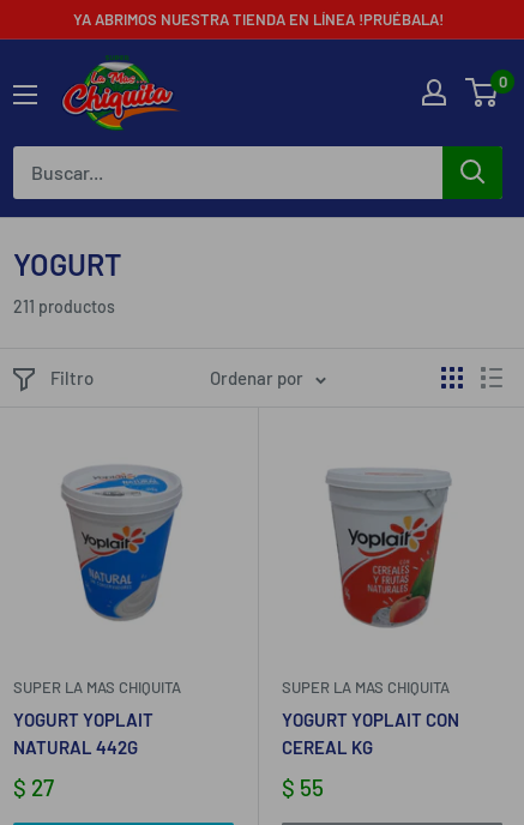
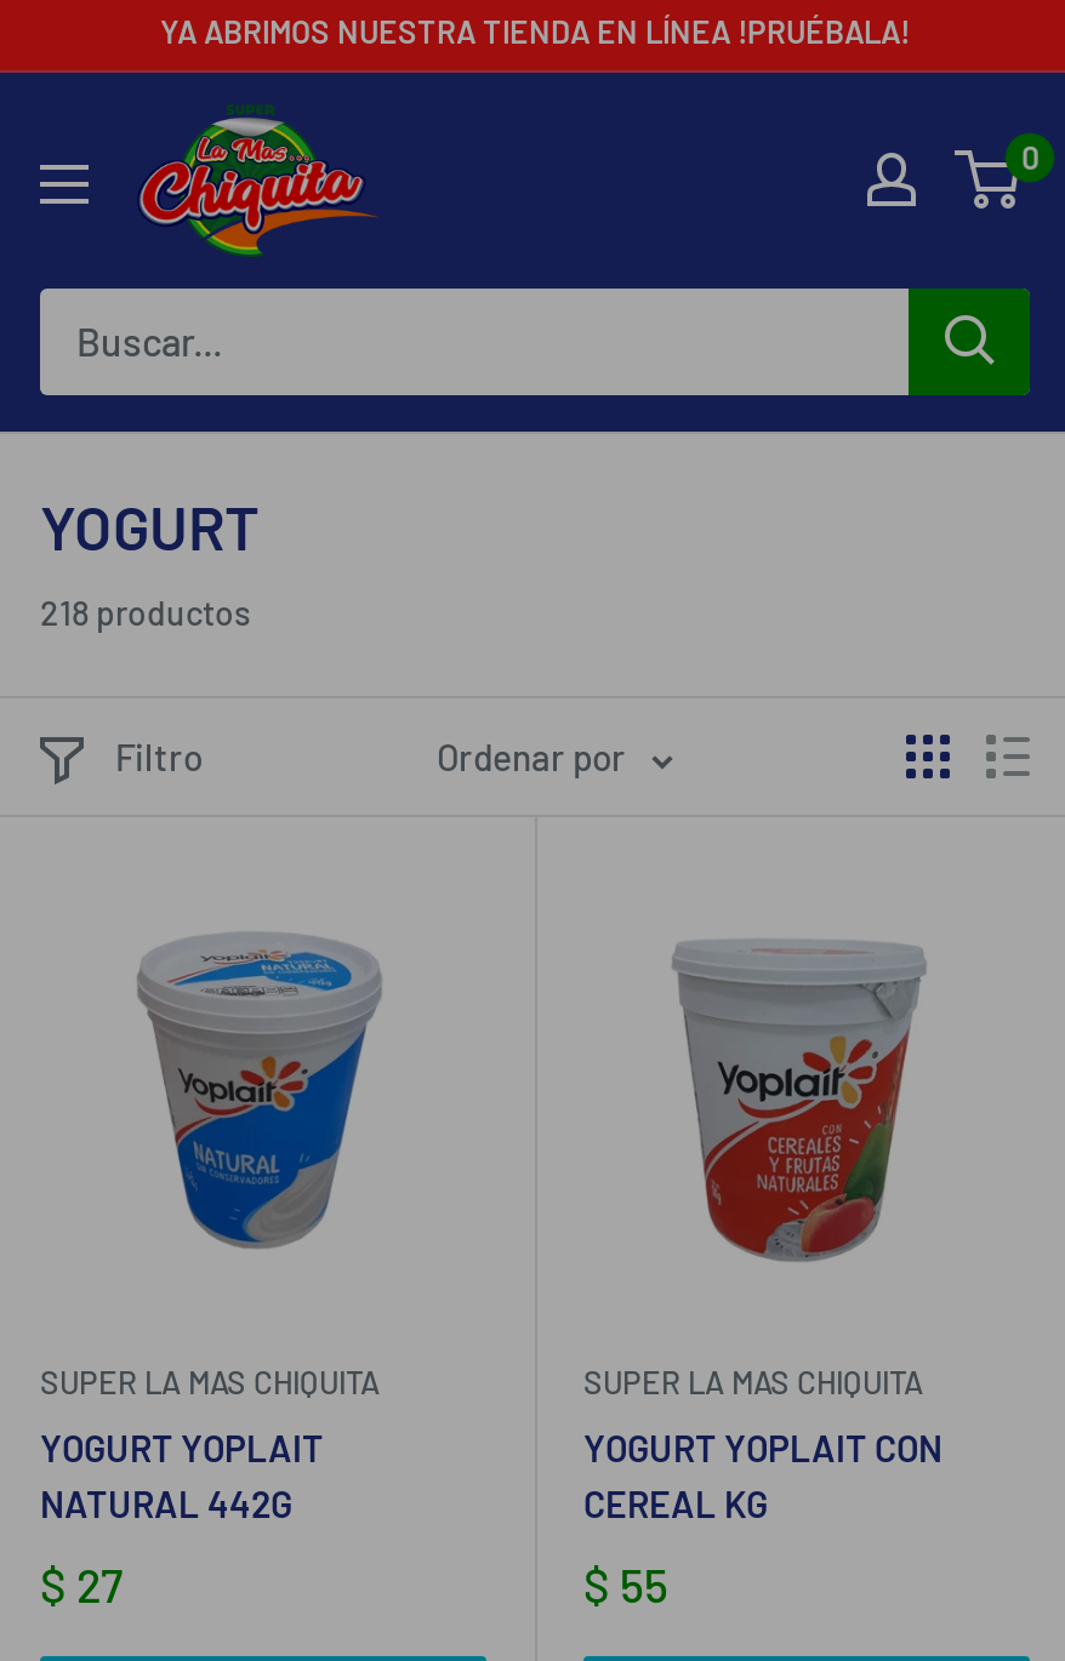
[13,296,115,316] 211 productos -> [40,591,251,632] 218 productos

